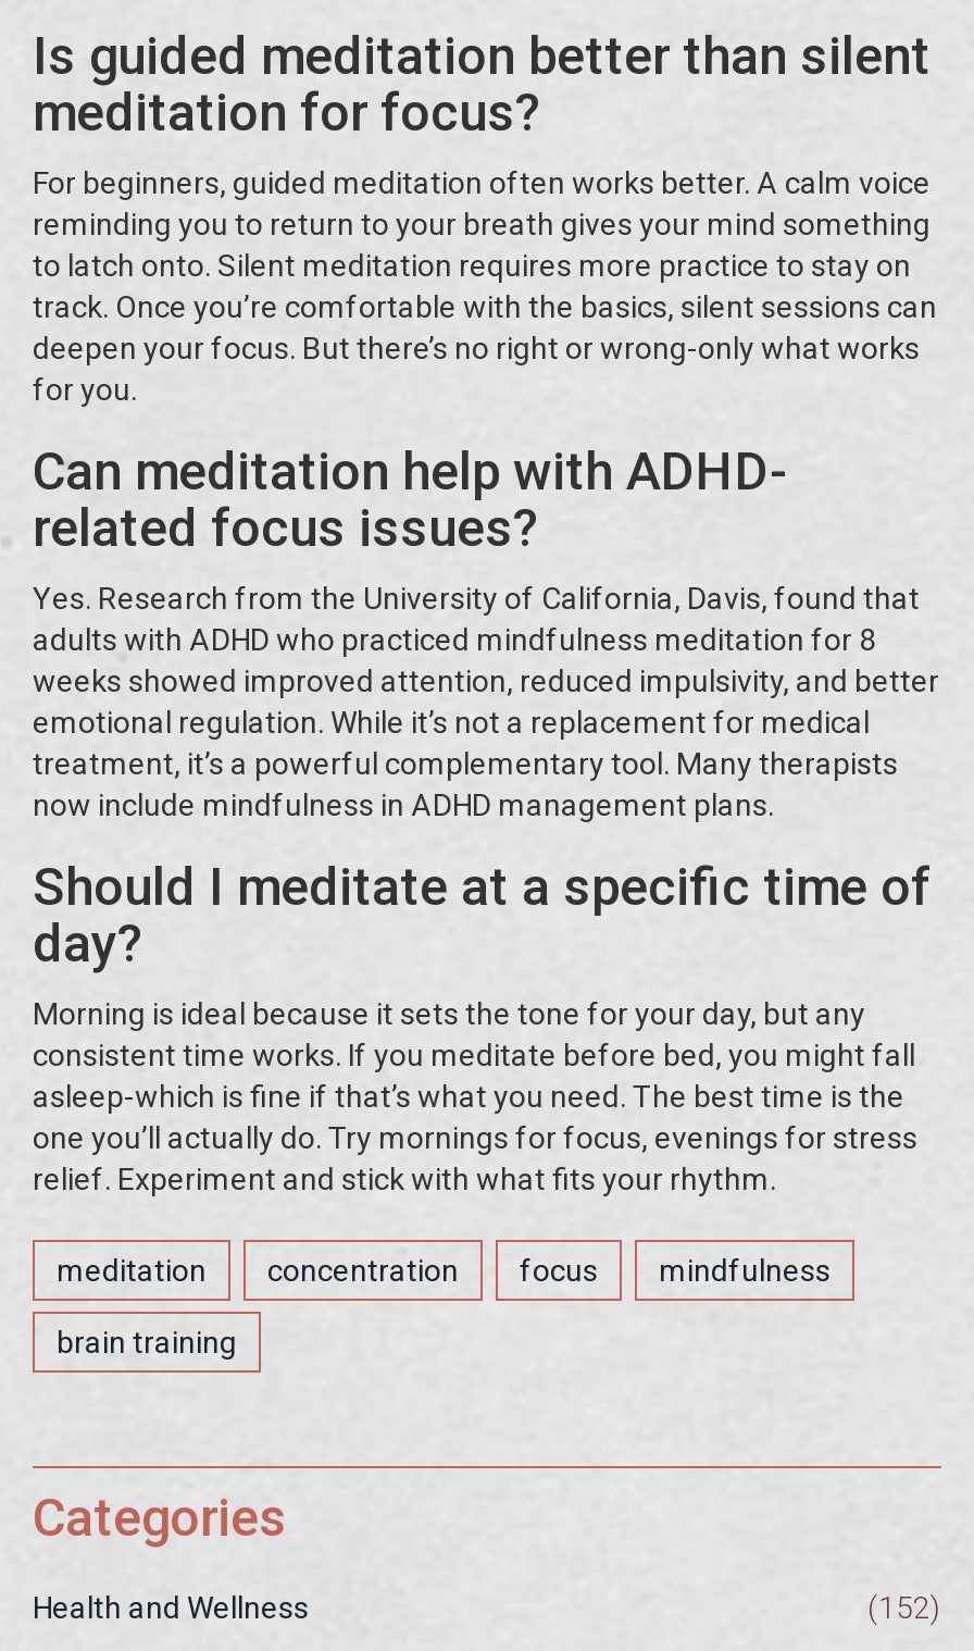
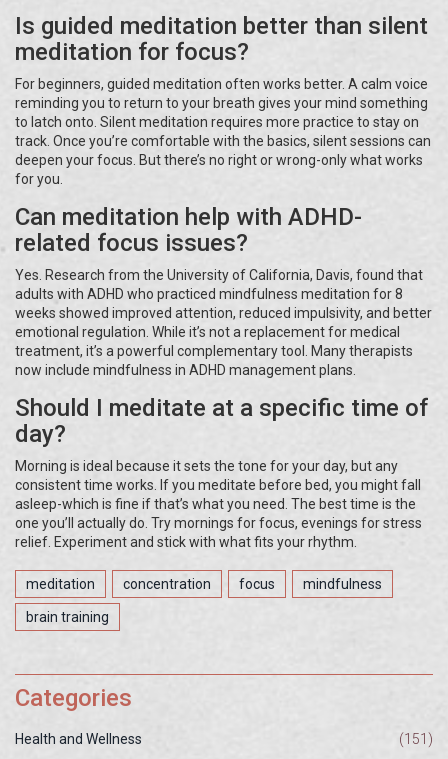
[867,1591,941,1626] (152) -> [399,731,433,747] (151)

